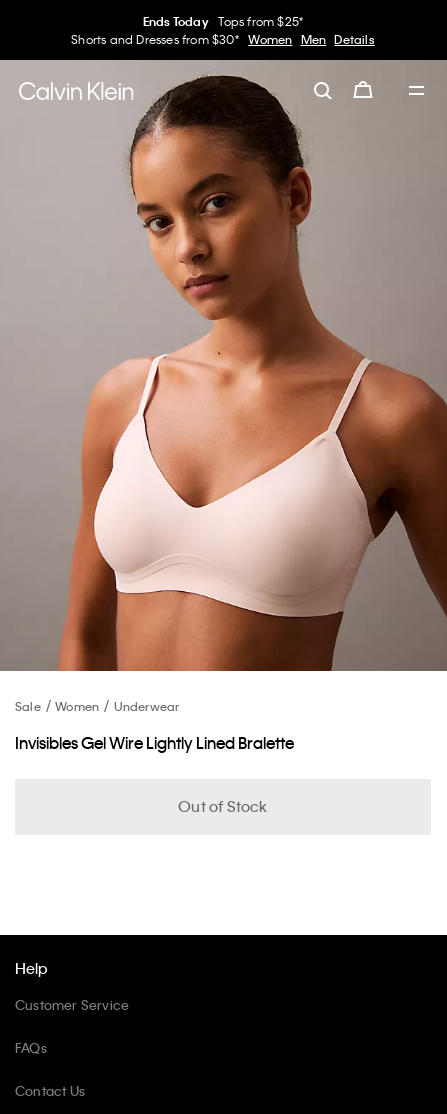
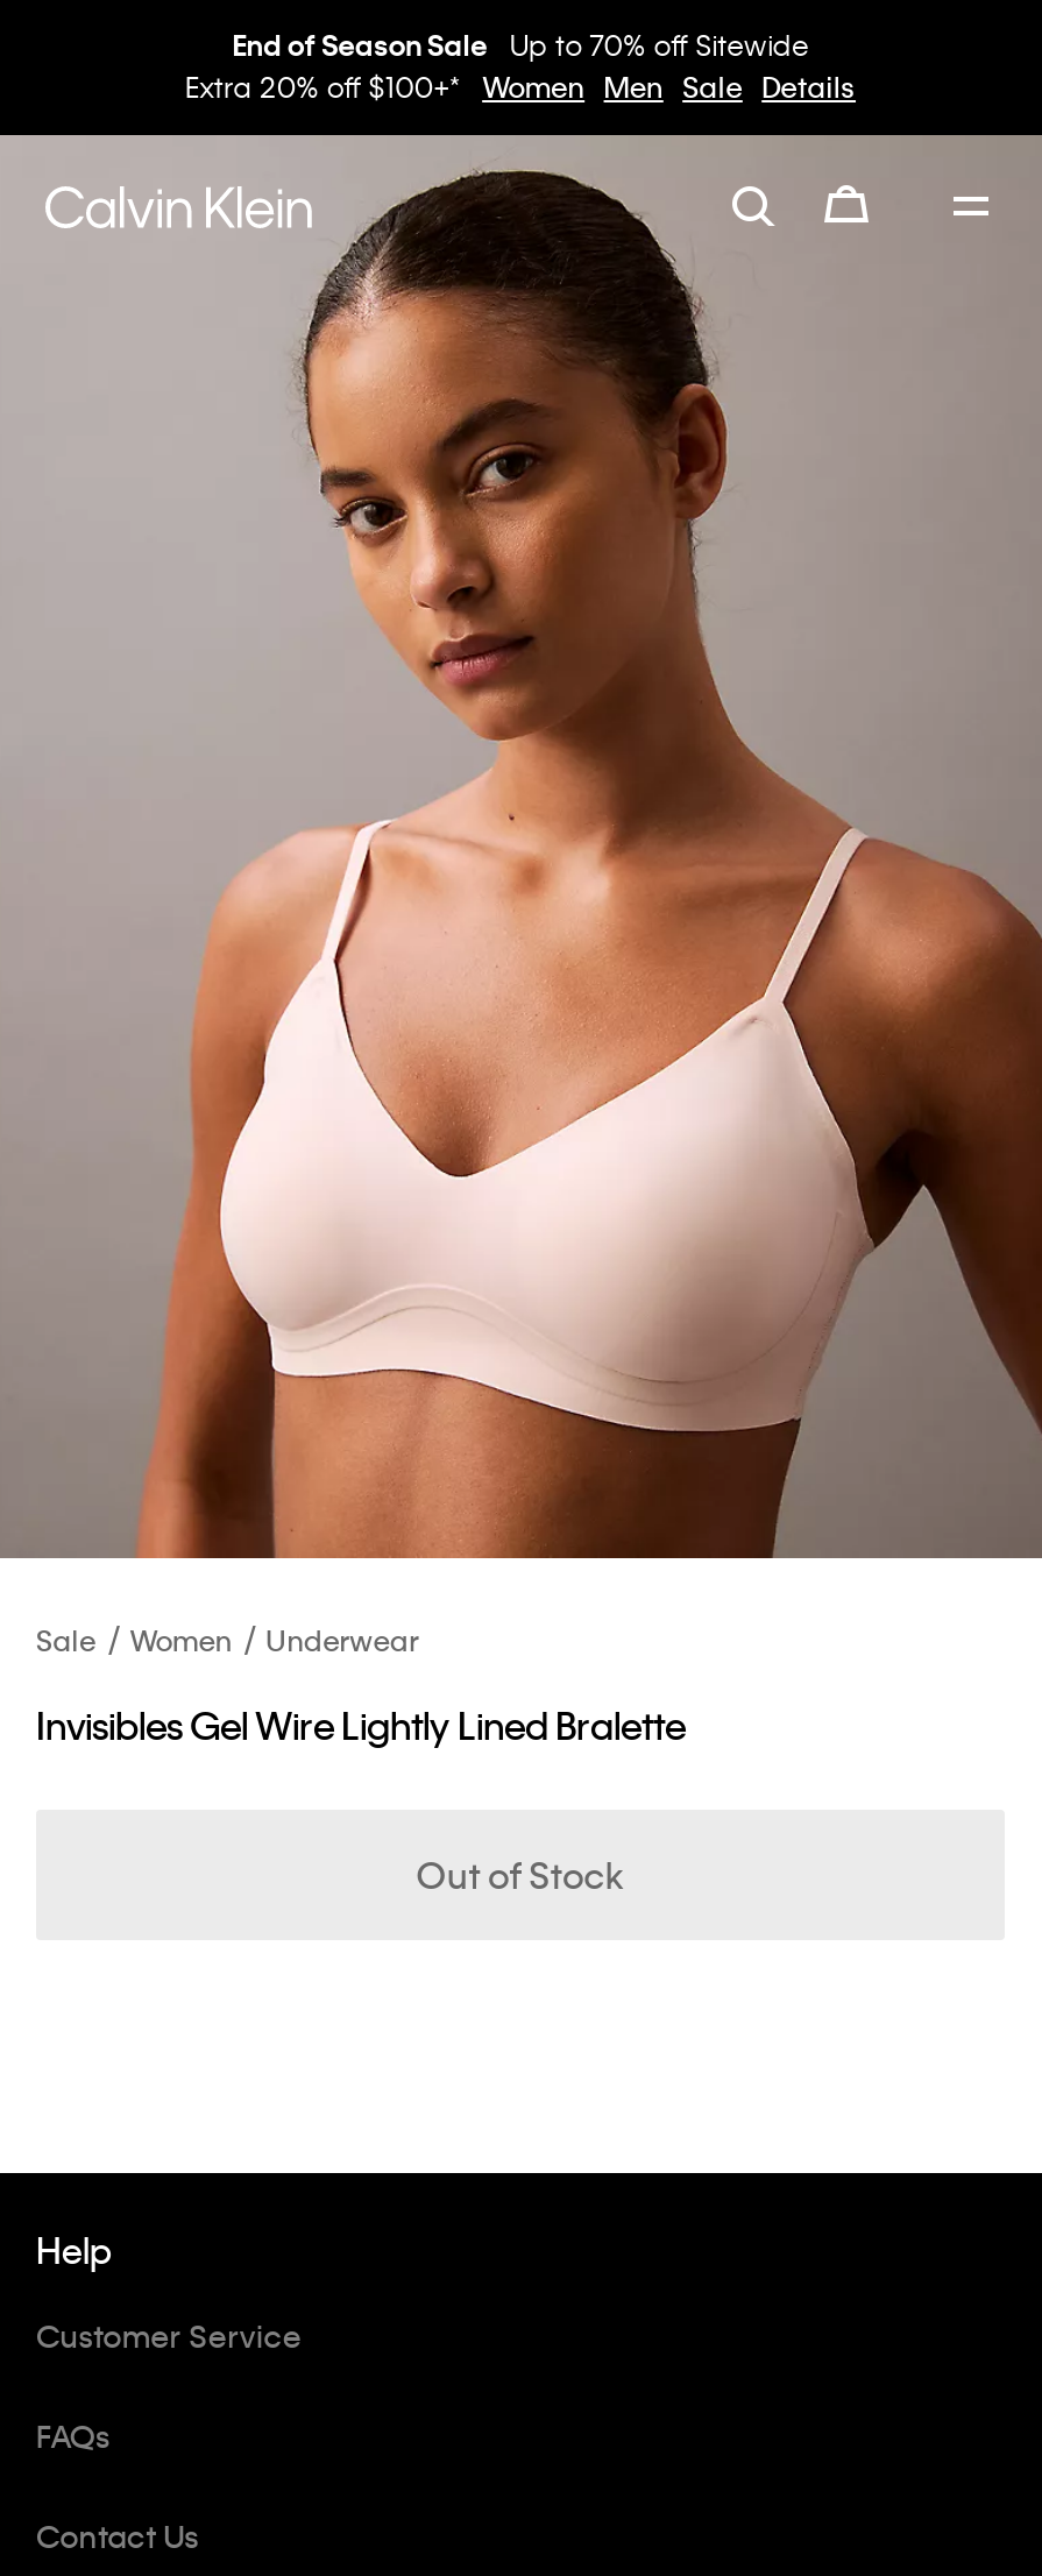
[71,13,375,47] Ends TodayTops from $25* | Shorts and Dresses from $30* Women Men Details -> [173,26,843,105] End of Season SaleUp to 70% off Sitewide | Extra 20% off $100+* Women Men Sale Details

